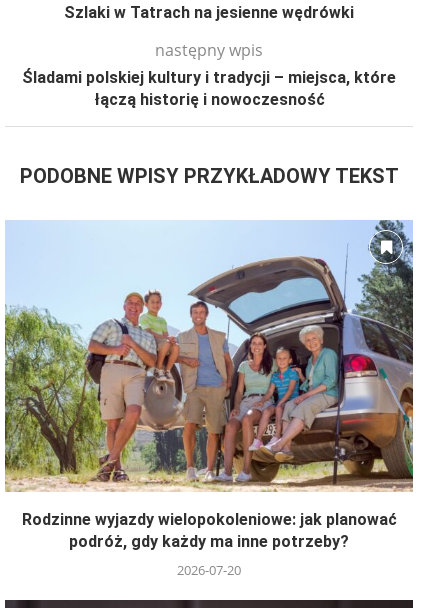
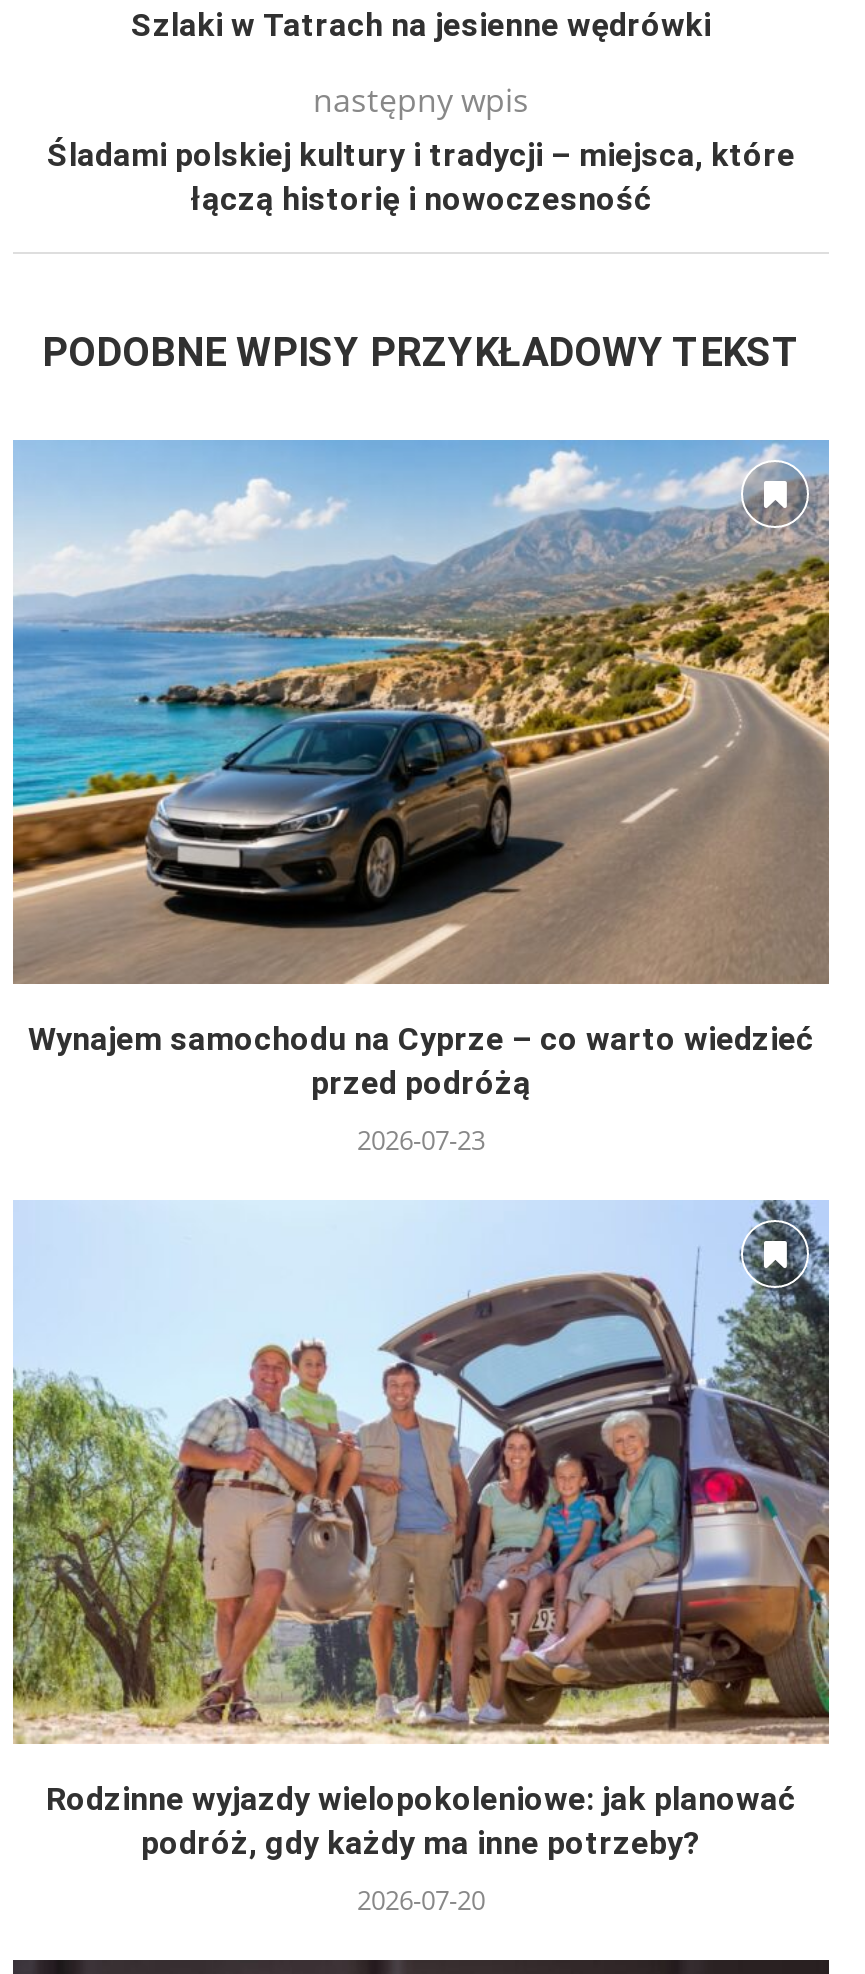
none -> [11,440,831,1159] [image] | Wynajem samochodu na Cyprze – co warto wiedzieć | przed podróżą | 2026-07-23

